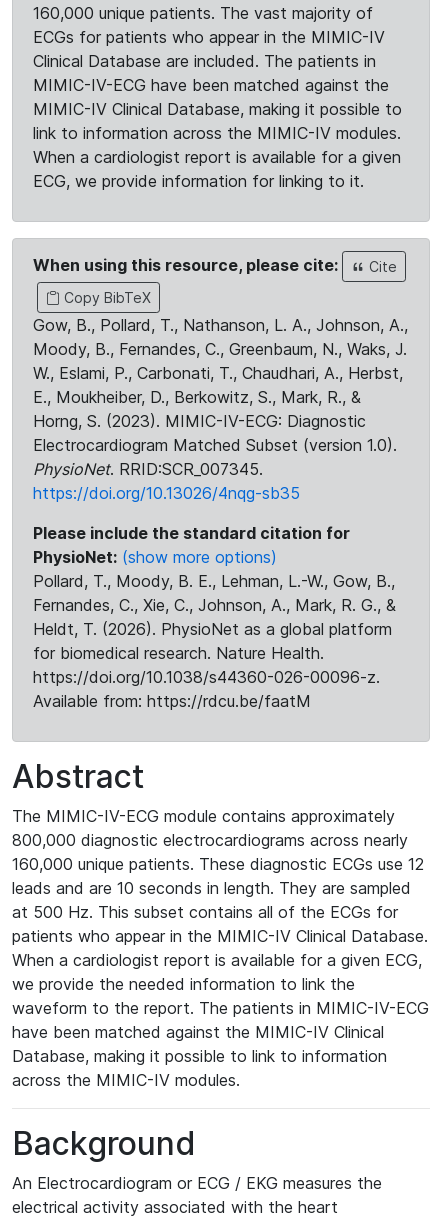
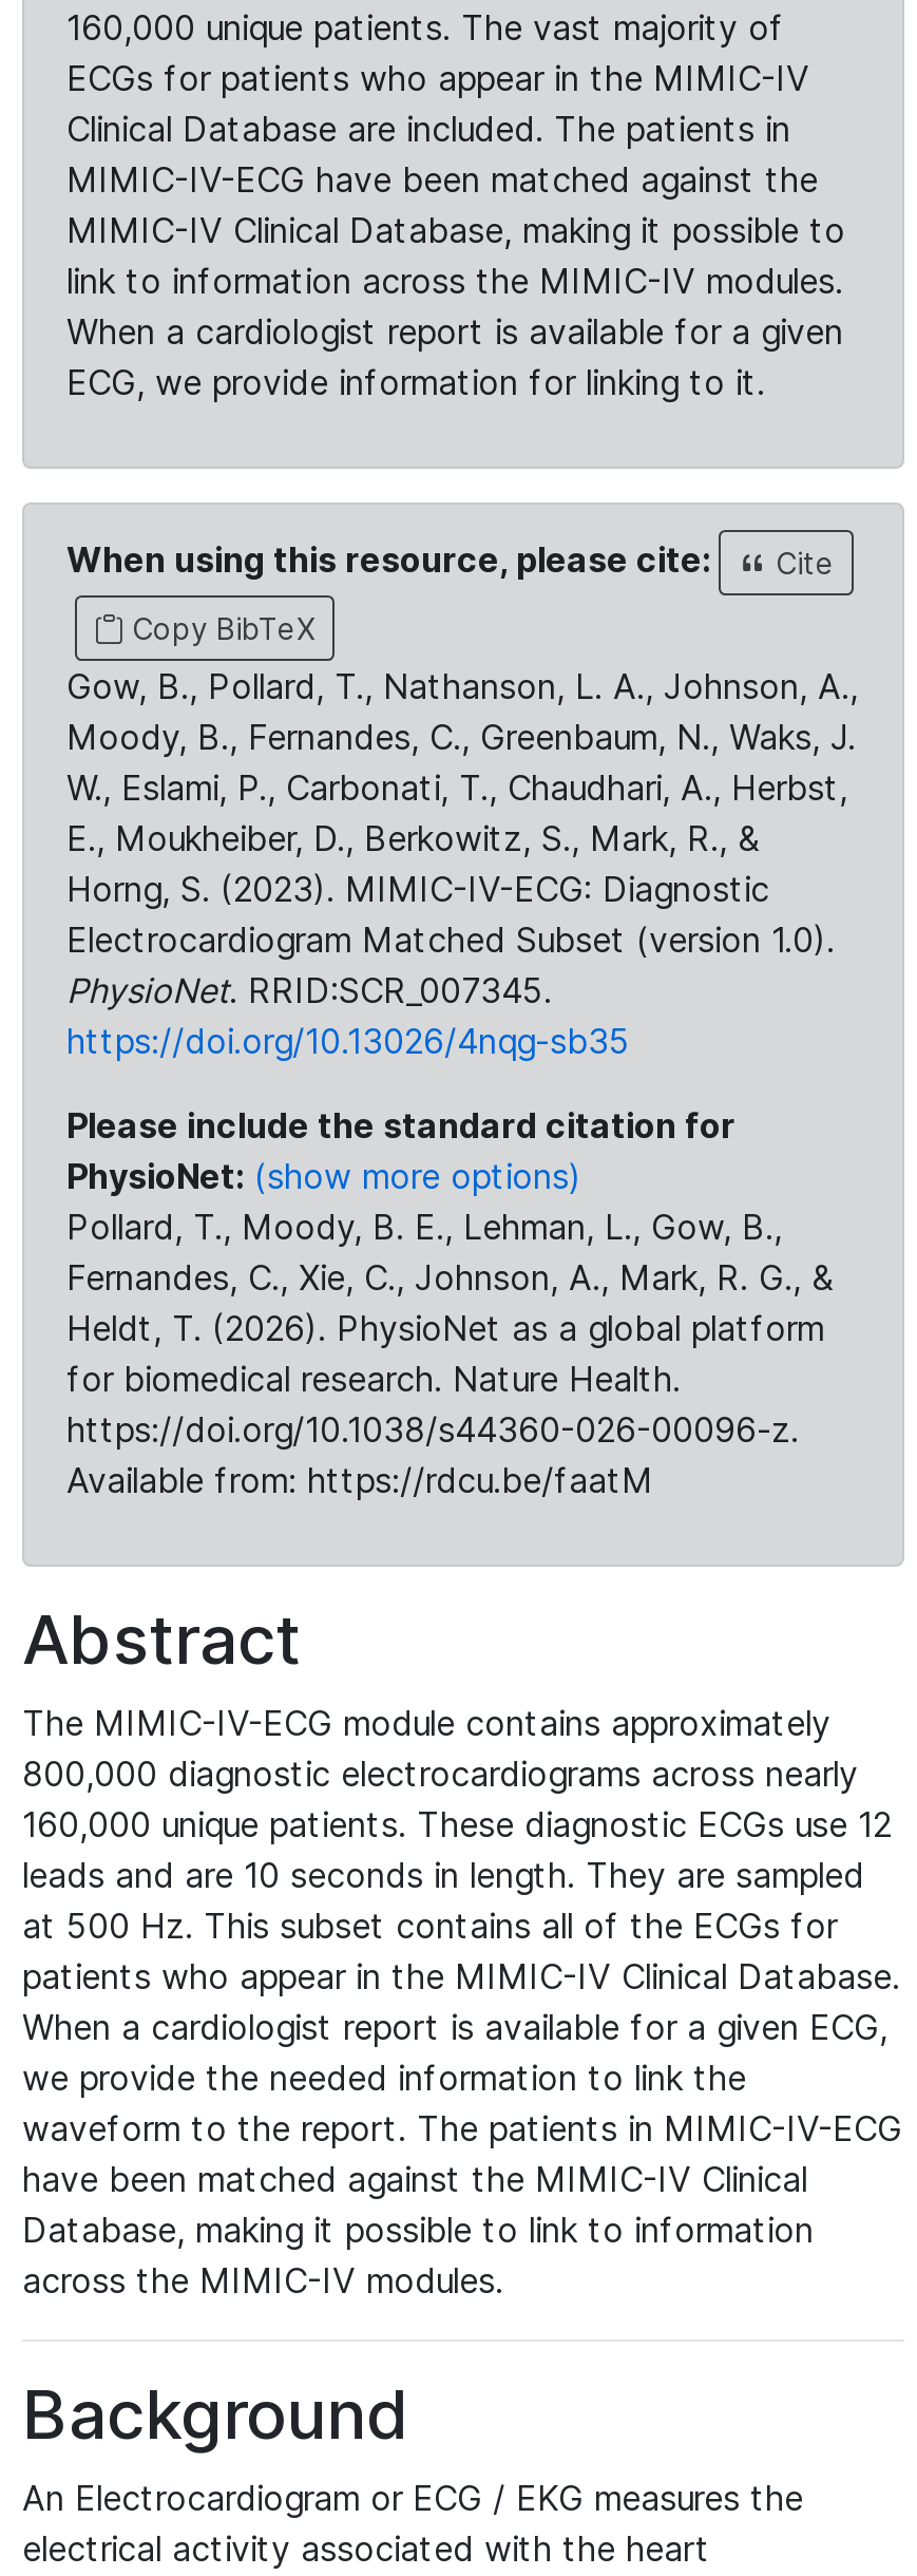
[33,571,395,591] Pollard, T., Moody, B. E., Lehman, L.-W., Gow, B., -> [66,1206,782,1248] Pollard, T., Moody, B. E., Lehman, L., Gow, B.,

